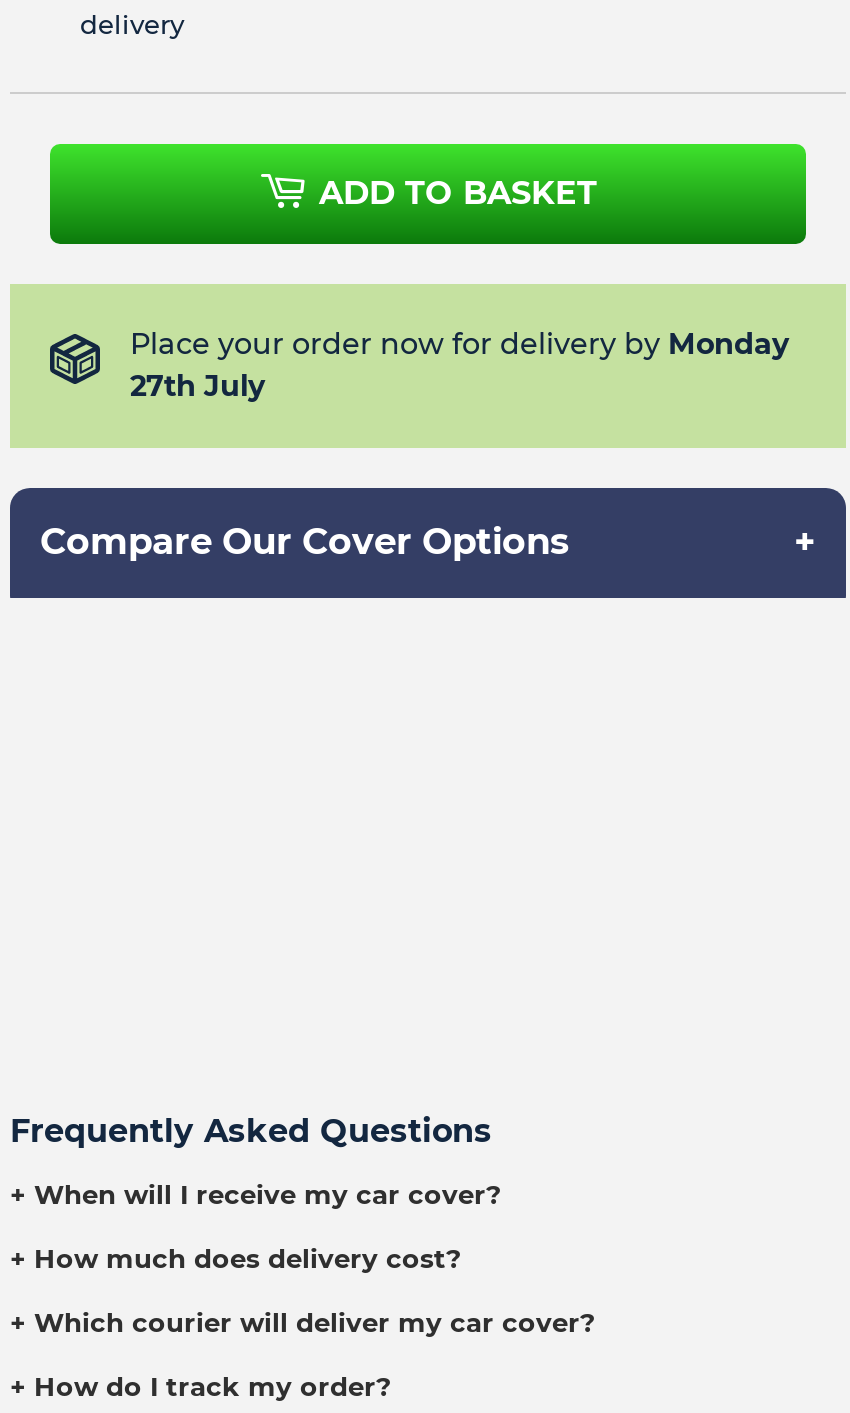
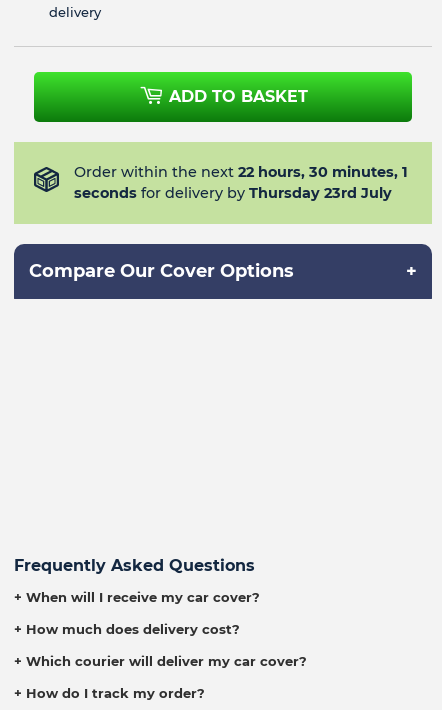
[130,325,790,403] Place your order now for delivery by Monday | 27th July -> [74,163,408,202] Order within the next 22 hours, 30 minutes, 1 | seconds for delivery by Thursday 23rd July

